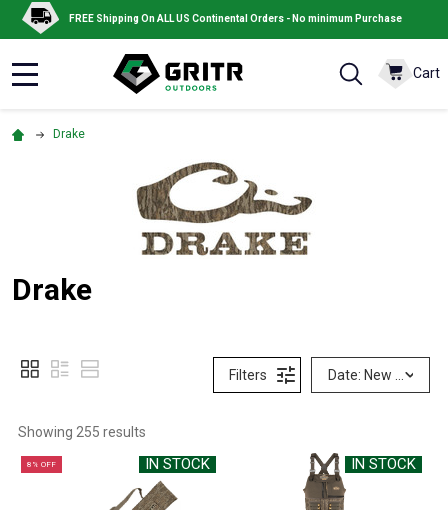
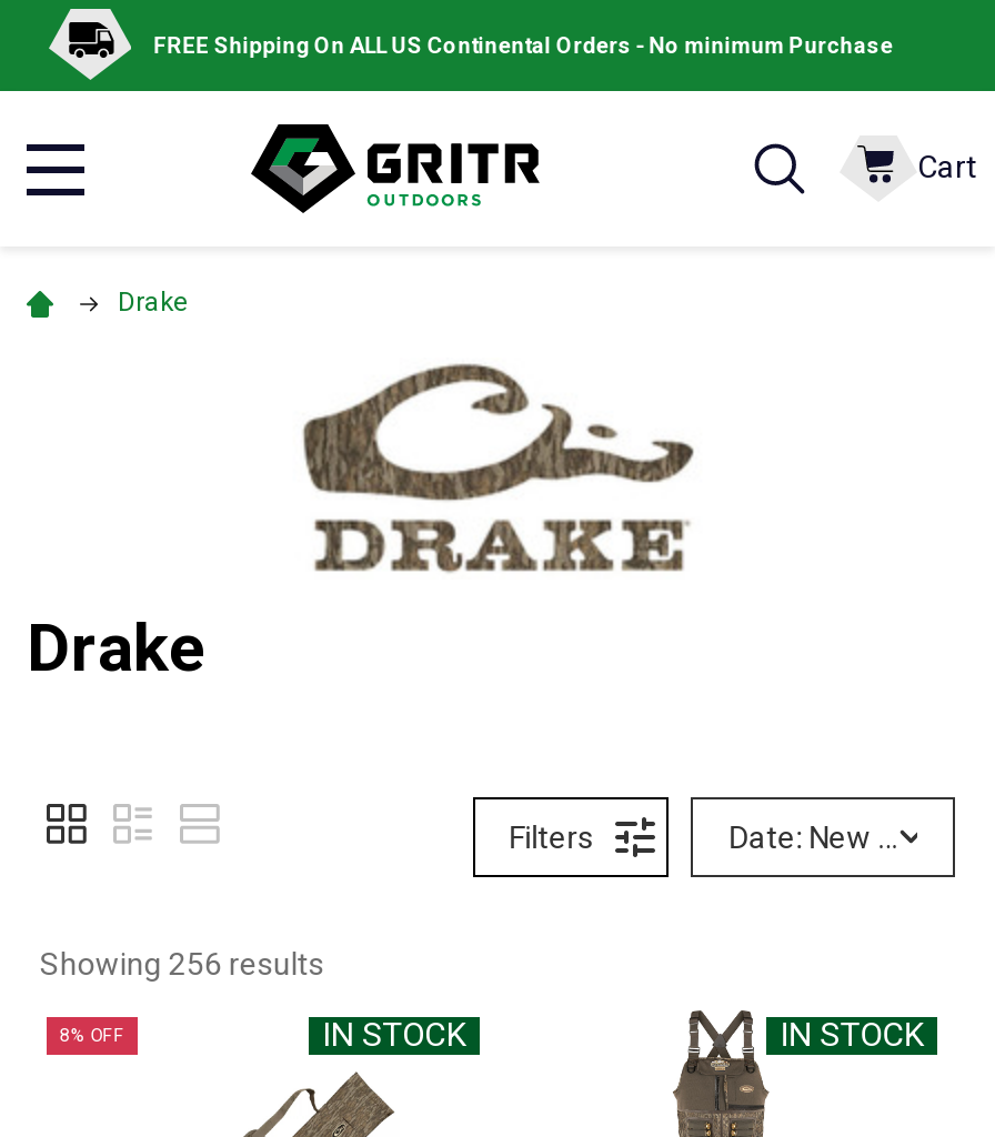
[18,424,146,440] Showing 255 results -> [40,946,324,981] Showing 256 results

